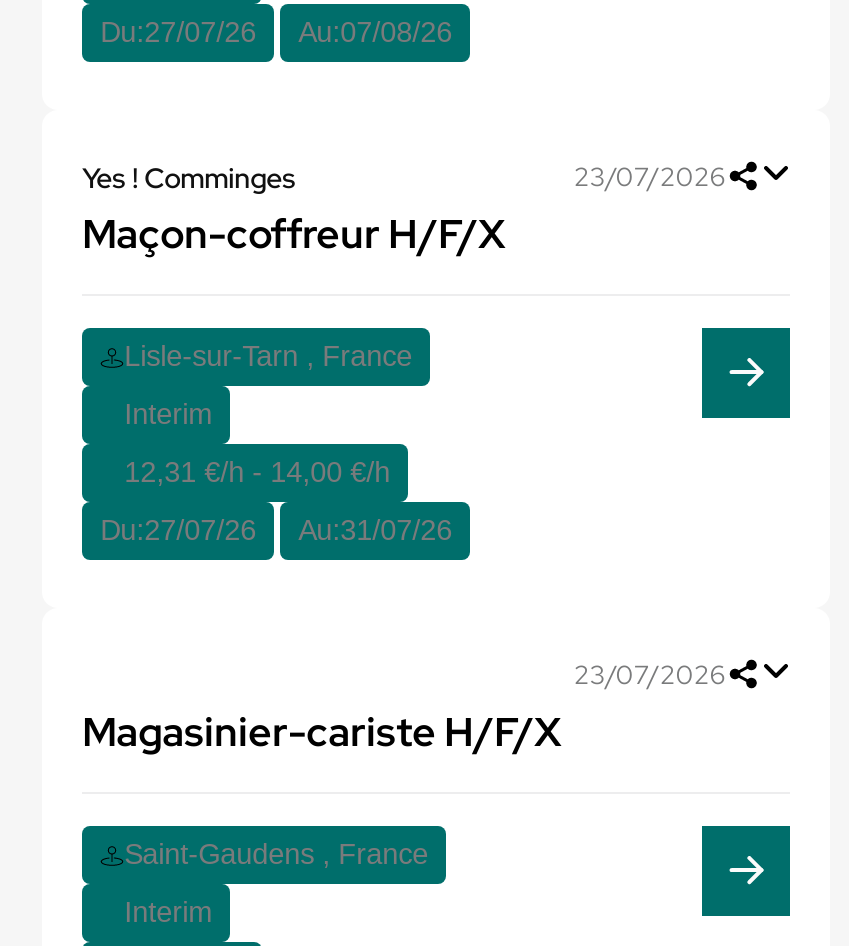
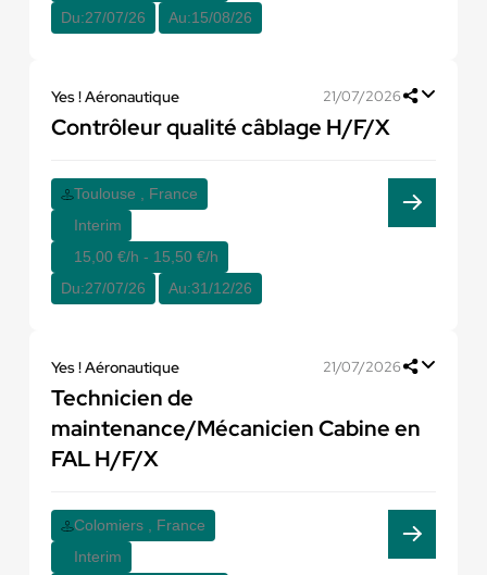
[100,16,452,48] Du:27/07/26 Au:07/08/26 -> [61,9,252,26] Du:27/07/26 Au:15/08/26
[82,160,726,260] Yes ! Comminges | 23/07/2026 | Maçon-coffreur H/F/X -> [51,87,401,141] Yes ! Aéronautique | 21/07/2026 | Contrôleur qualité câblage H/F/X
[124,340,412,372] Lisle-sur-Tarn , France -> [74,185,198,202] Toulouse , France
[124,456,390,488] 12,31 €/h - 14,00 €/h -> [74,248,219,265] 15,00 €/h - 15,50 €/h
[100,514,452,546] Du:27/07/26 Au:31/07/26 -> [61,279,252,297] Du:27/07/26 Au:31/12/26
[82,658,726,758] 23/07/2026 | Magasinier-cariste H/F/X -> [51,358,421,473] Yes ! Aéronautique | 21/07/2026 | Technicien de | maintenance/Mécanicien Cabine en | FAL H/F/X
[124,838,428,870] Saint-Gaudens , France -> [74,516,206,534] Colomiers , France

